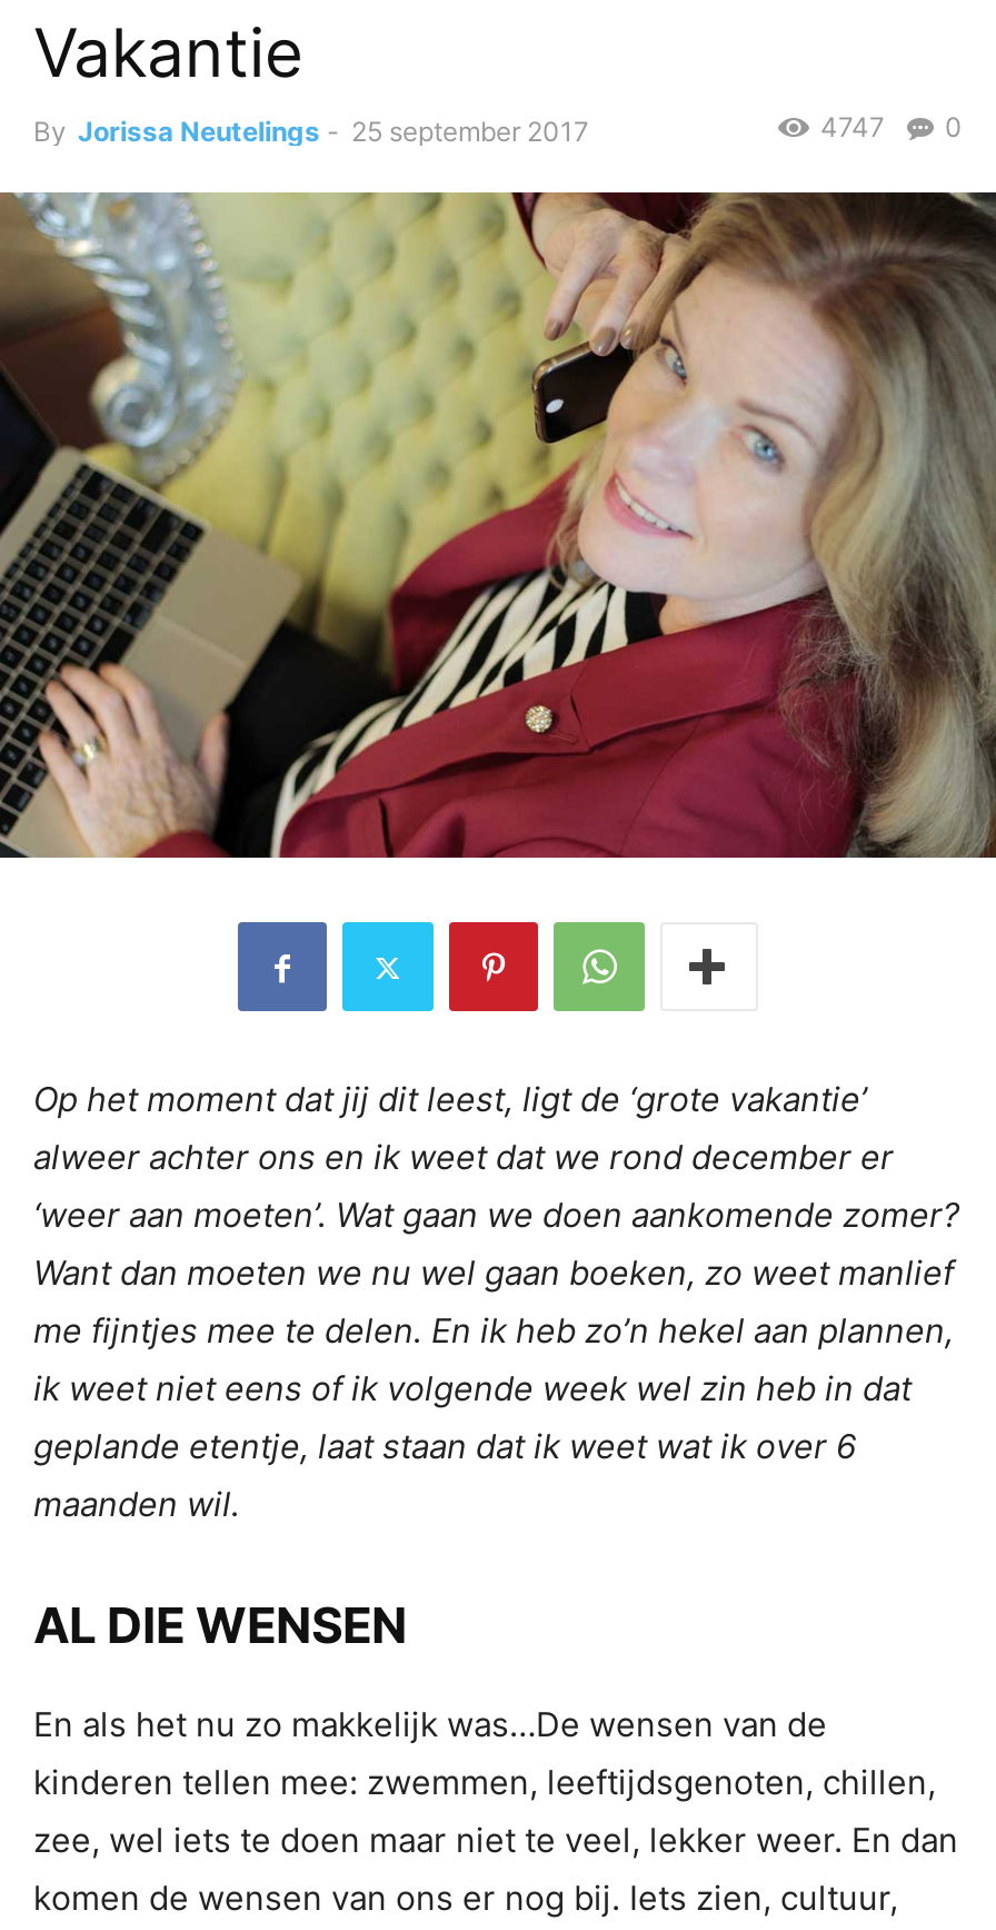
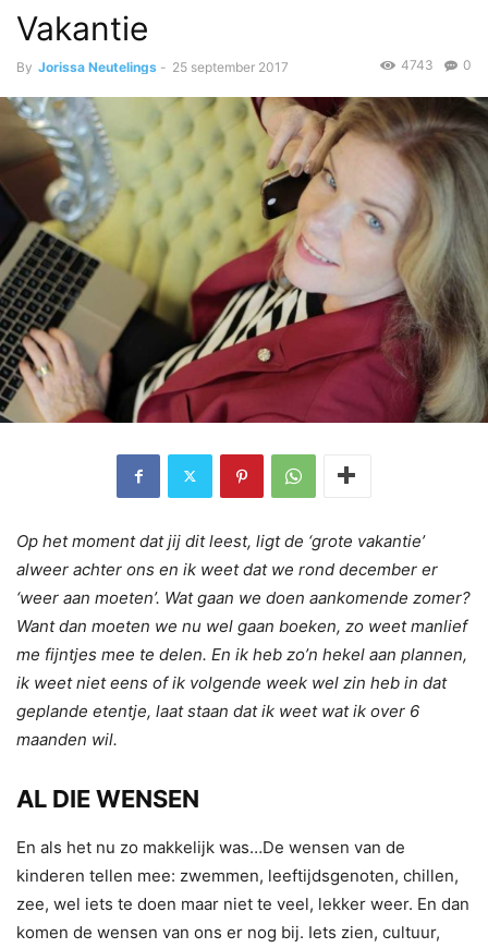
[820,110,963,143] 4747 0 -> [401,57,472,73] 4743 0

